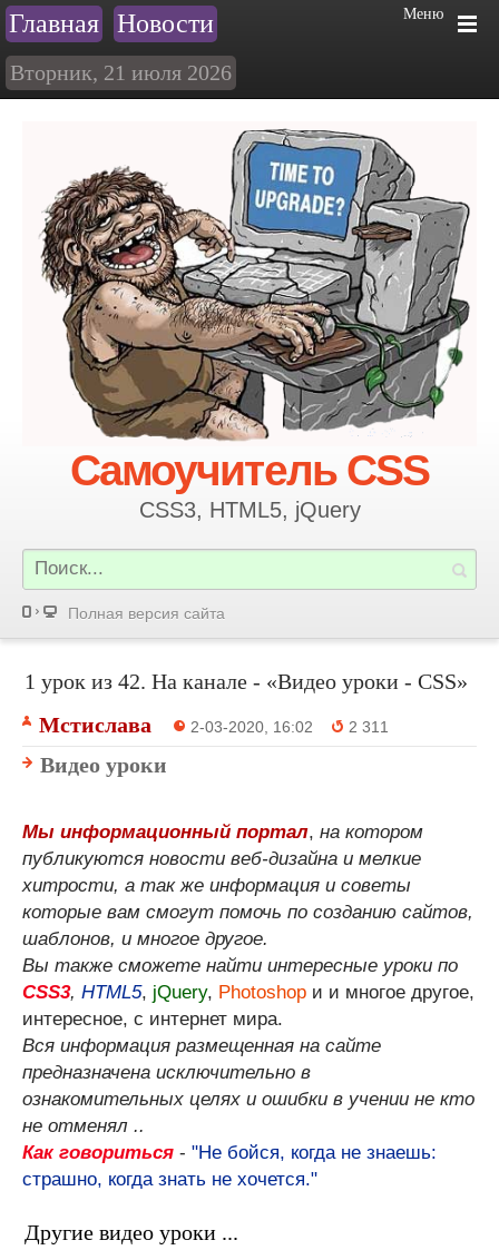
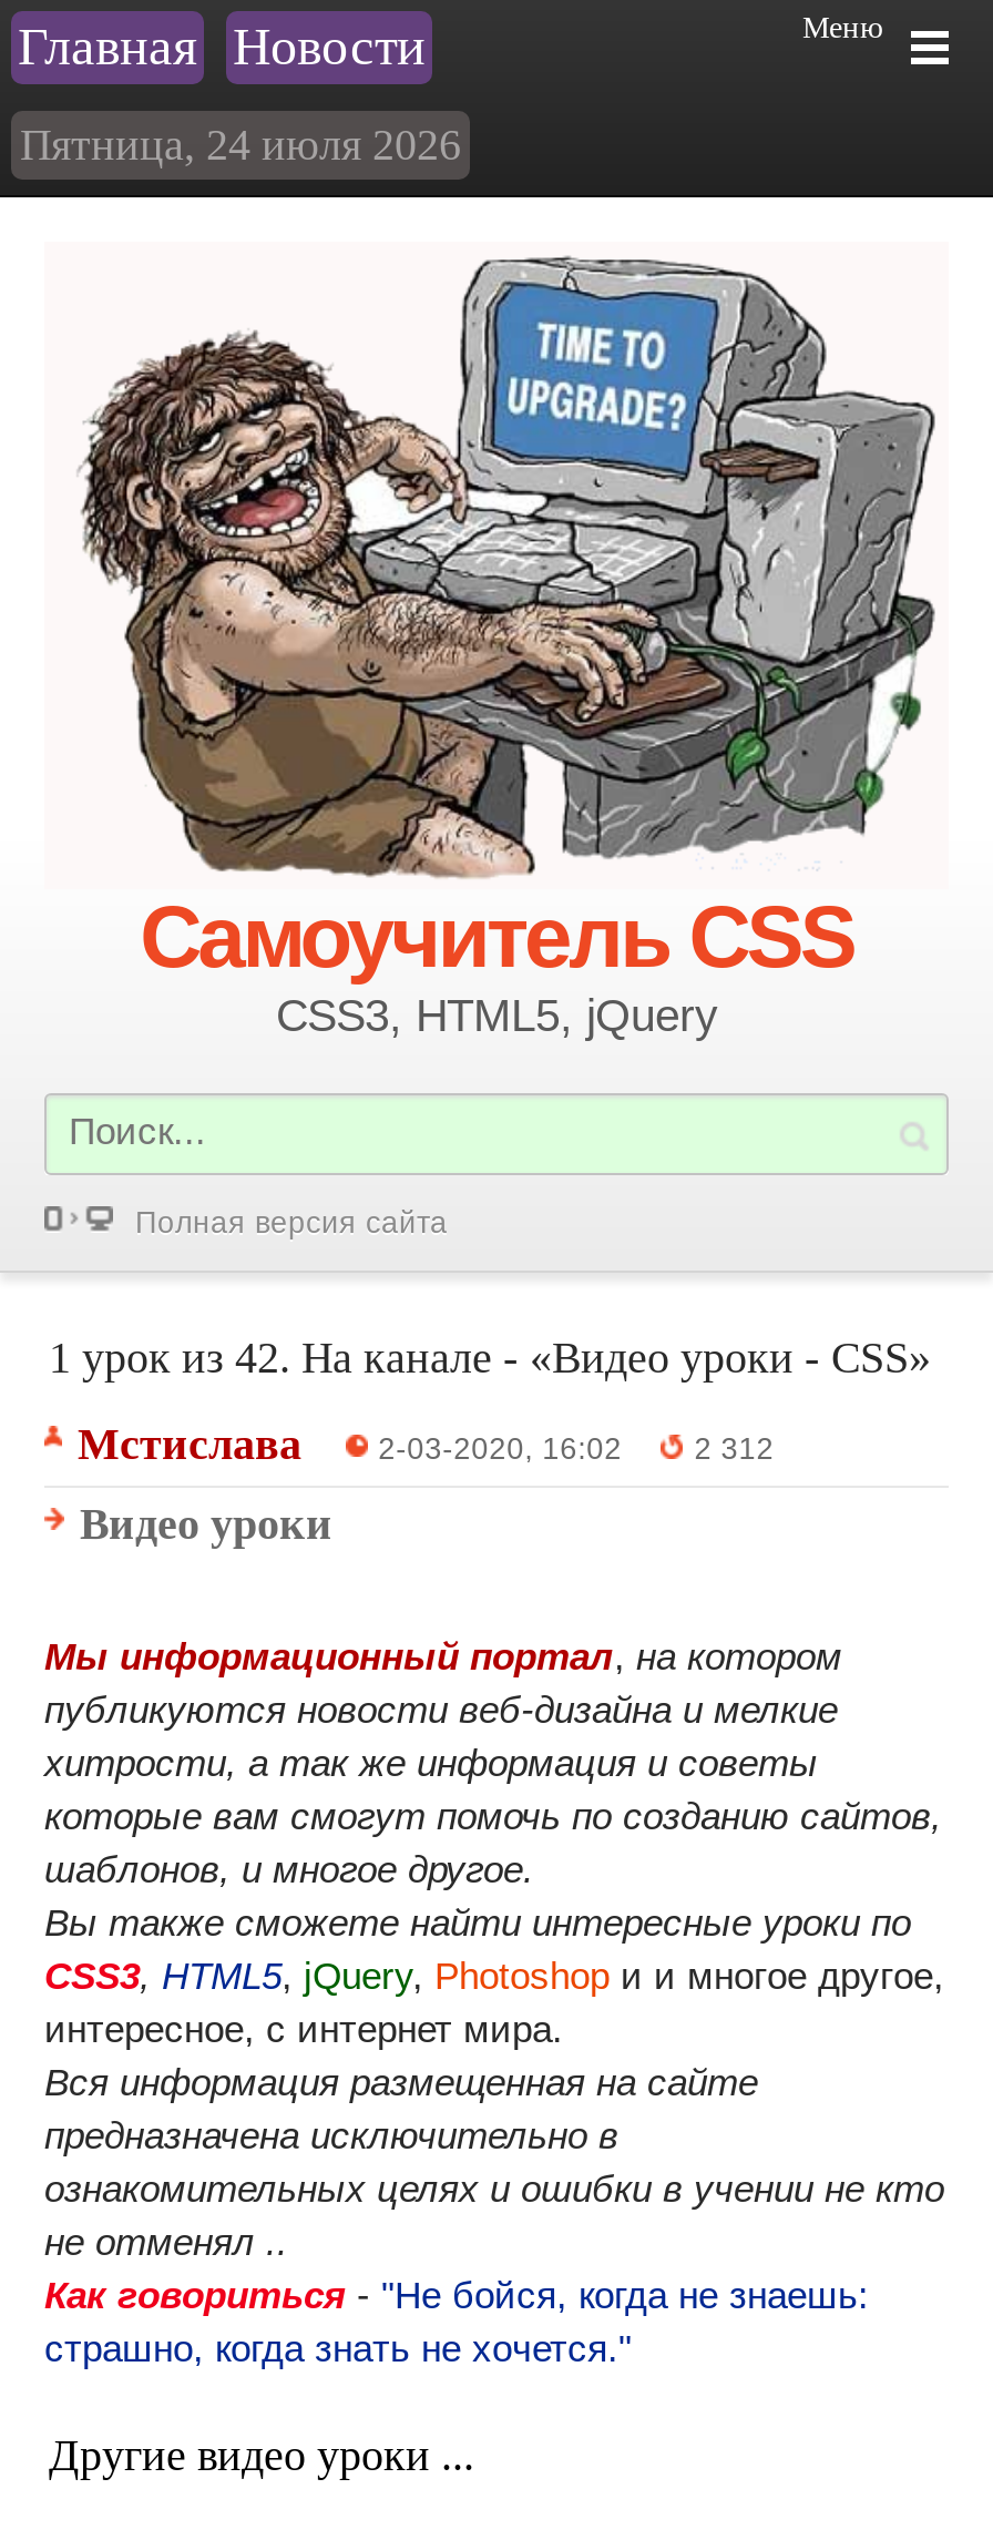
[10,60,232,85] Вторник, 21 июля 2026 -> [20,120,461,169] Пятница, 24 июля 2026
[349,719,389,736] 2 311 -> [694,1432,774,1465] 2 312

